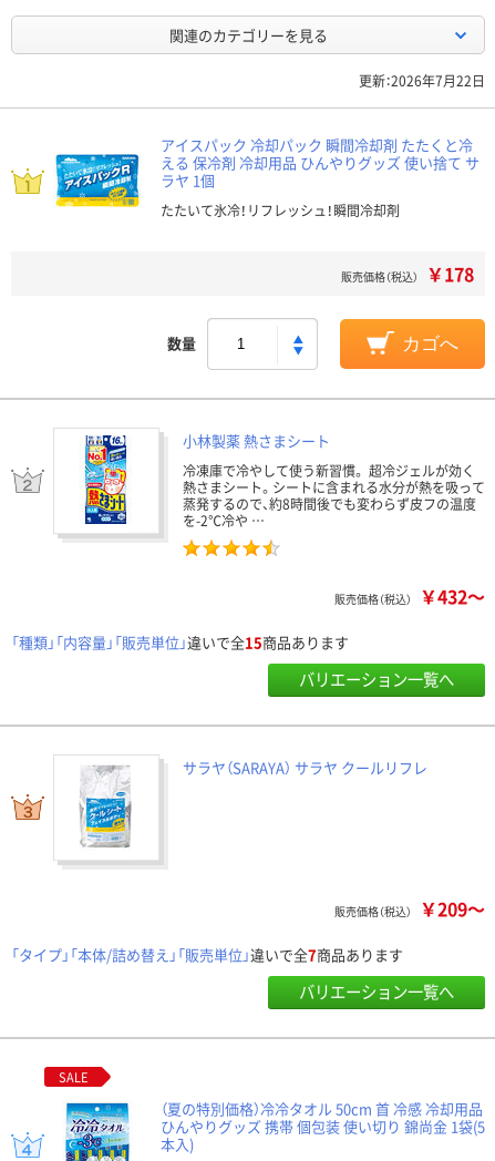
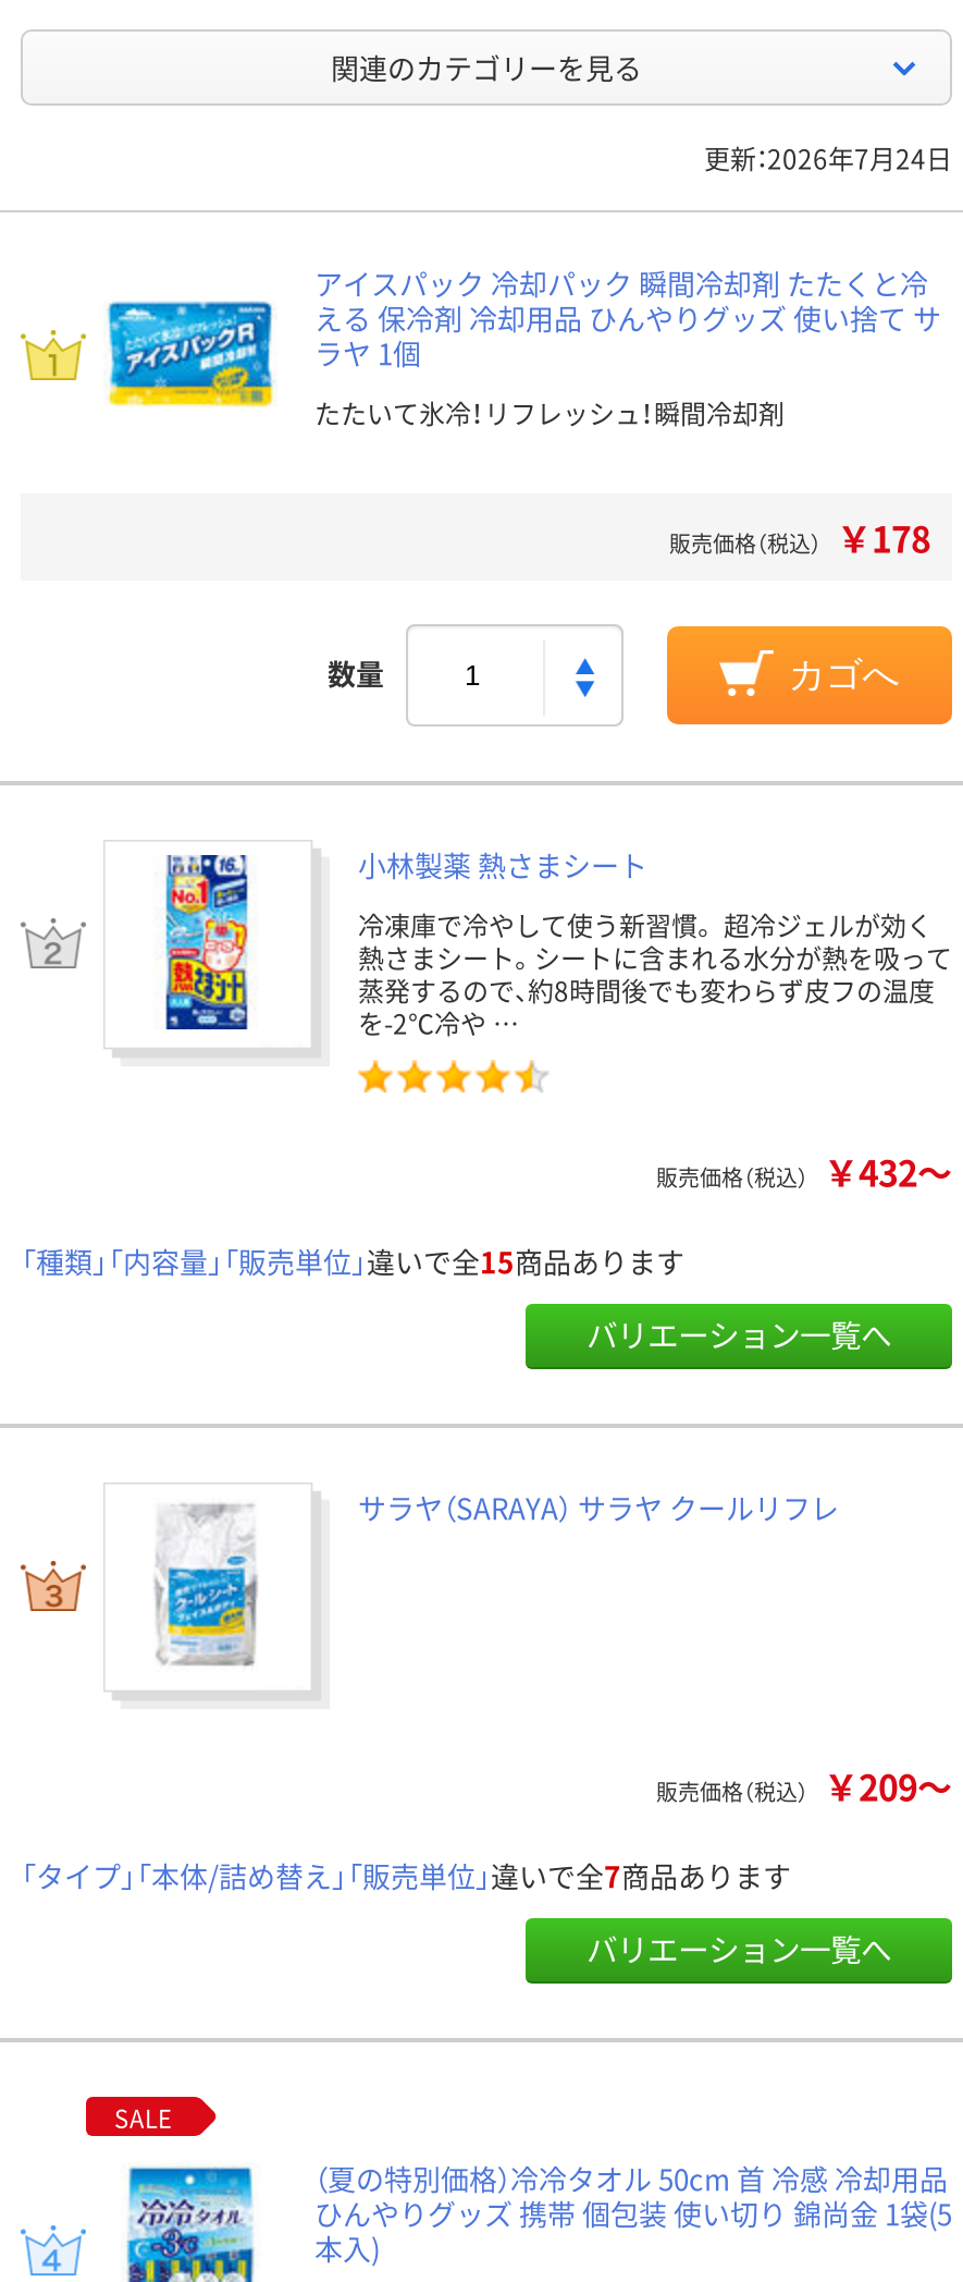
[359,71,485,90] 更新：2026年7月22日 -> [704,138,952,175] 更新：2026年7月24日

